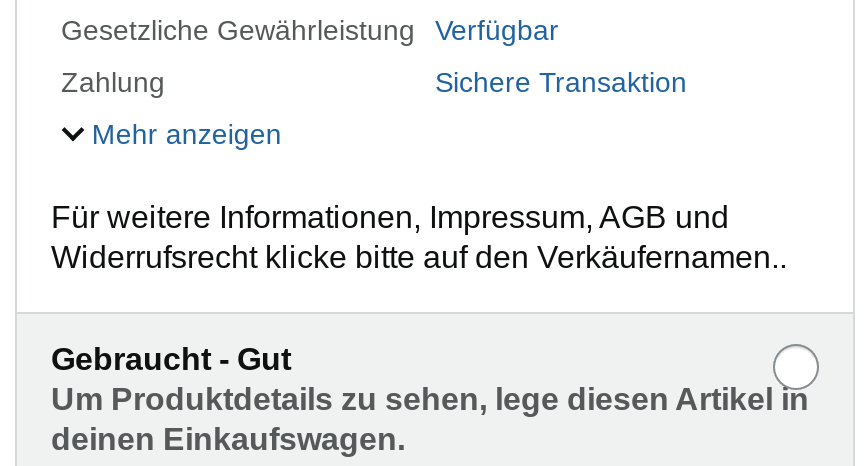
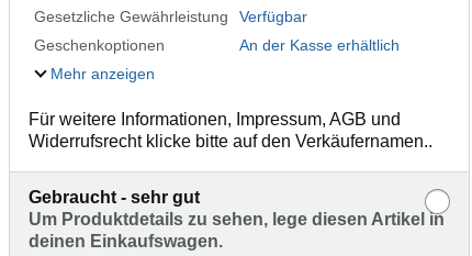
[61,66,687,98] Zahlung | Sichere Transaktion -> [34,36,400,54] Geschenkoptionen | An der Kasse erhältlich
[51,342,291,376] Gebraucht - Gut -> [29,188,200,207] Gebraucht - sehr gut

